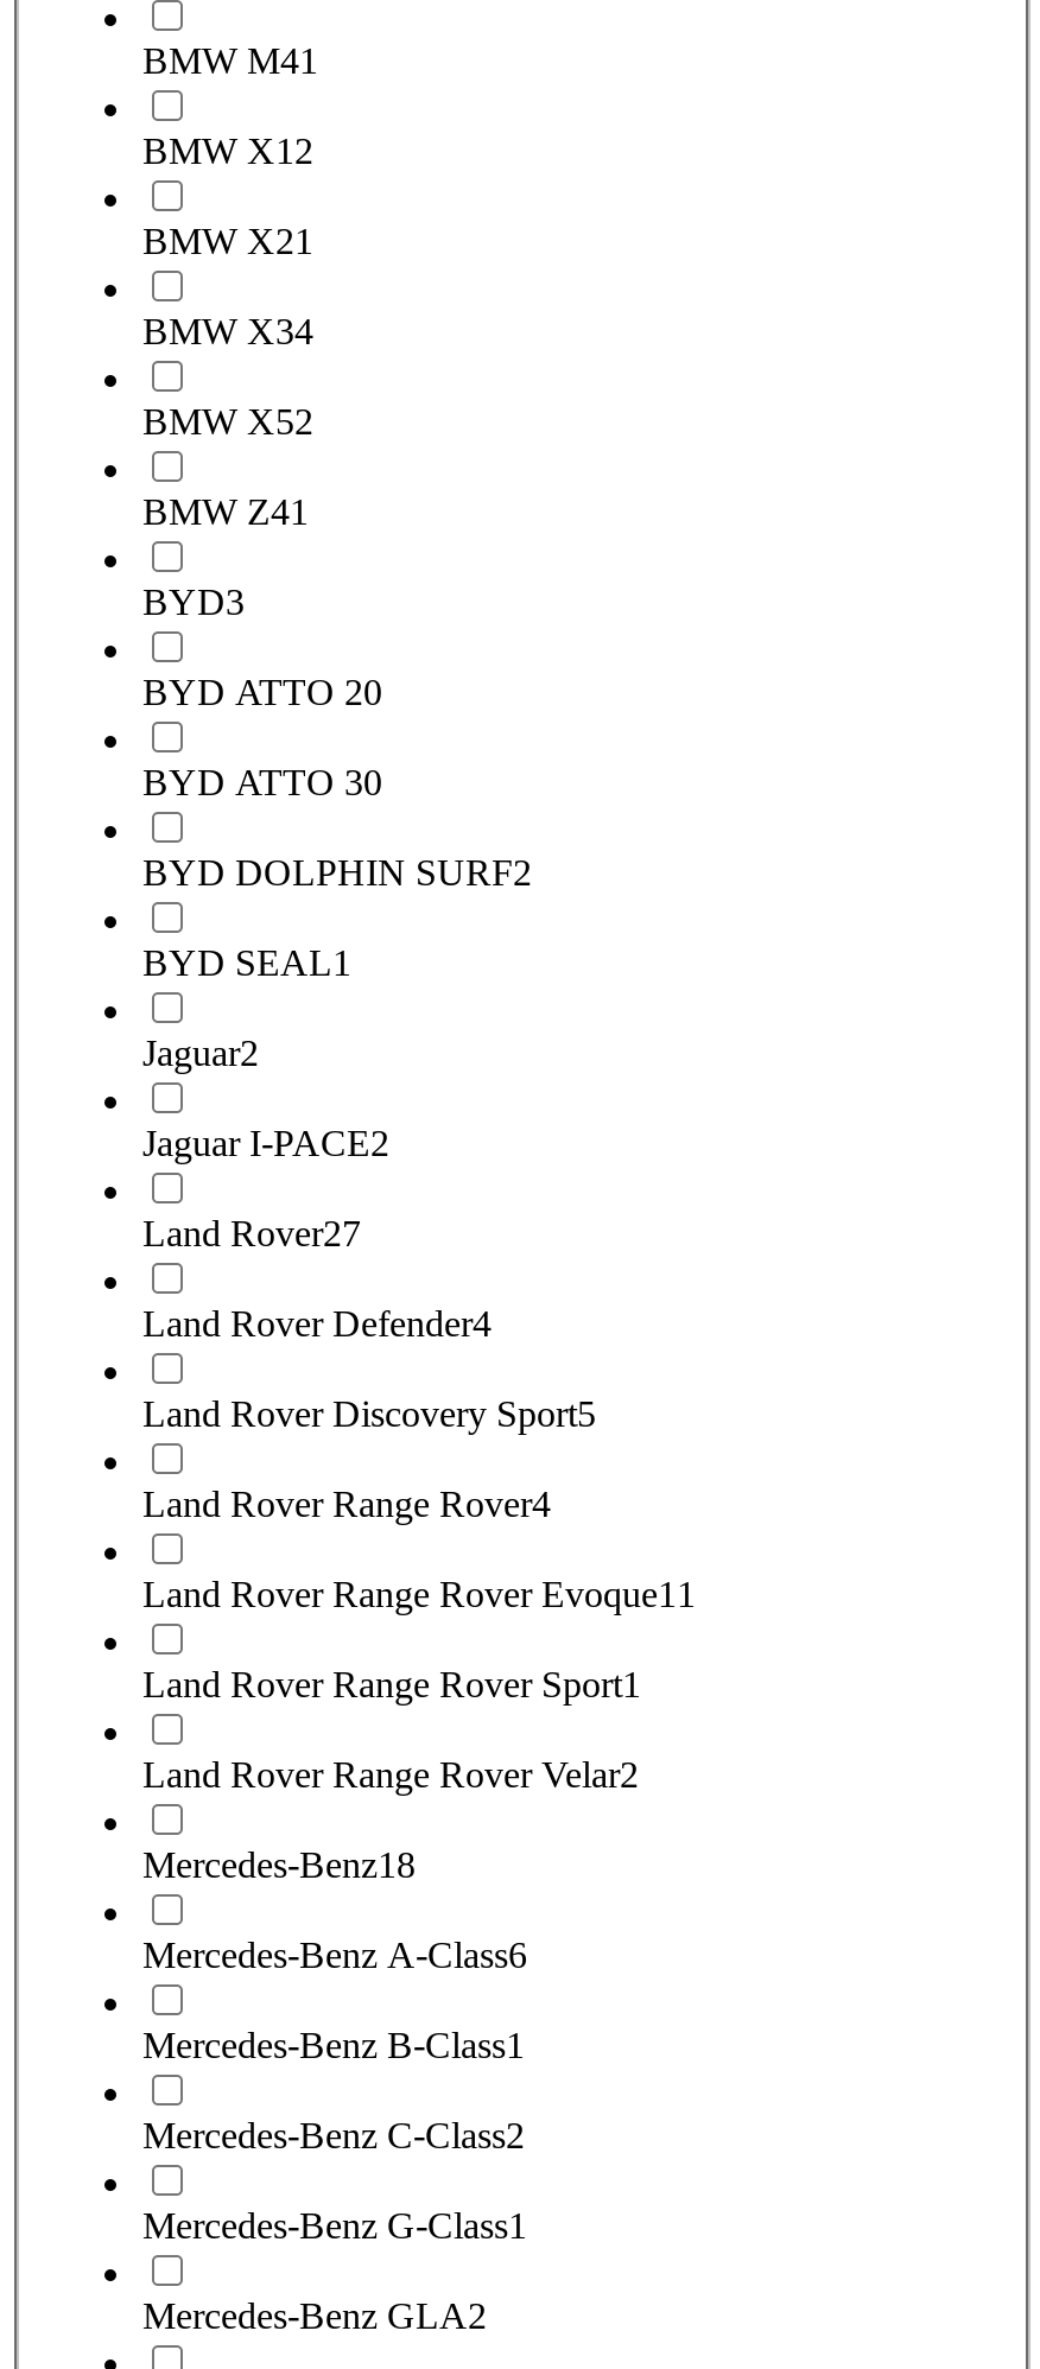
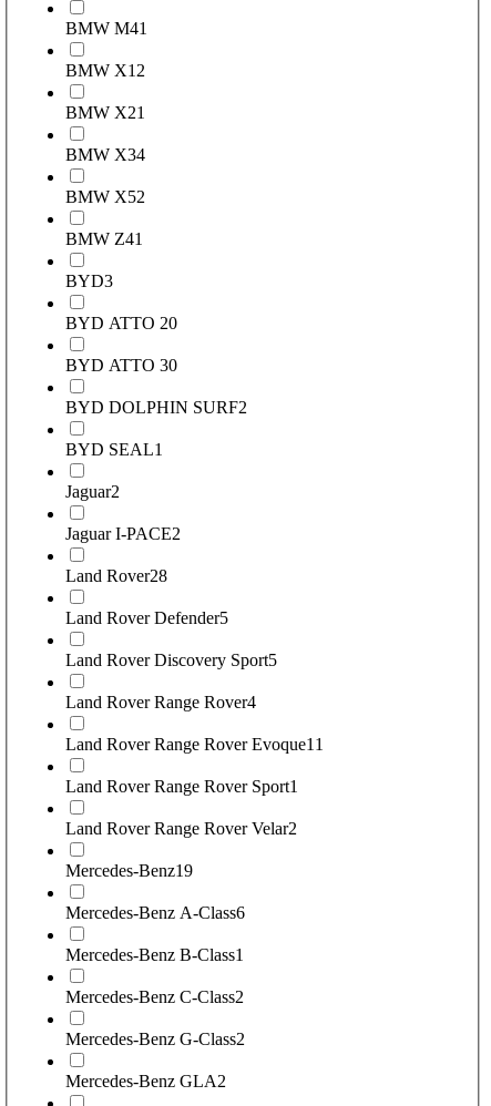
[142,1212,361,1252] Land Rover27 -> [65,566,167,585] Land Rover28
[142,1302,492,1343] Land Rover Defender4 -> [65,608,228,627] Land Rover Defender5
[142,1843,416,1884] Mercedes-Benz18 -> [65,861,193,879] Mercedes-Benz19
[142,2204,527,2245] Mercedes-Benz G-Class1 -> [65,1029,245,1048] Mercedes-Benz G-Class2

